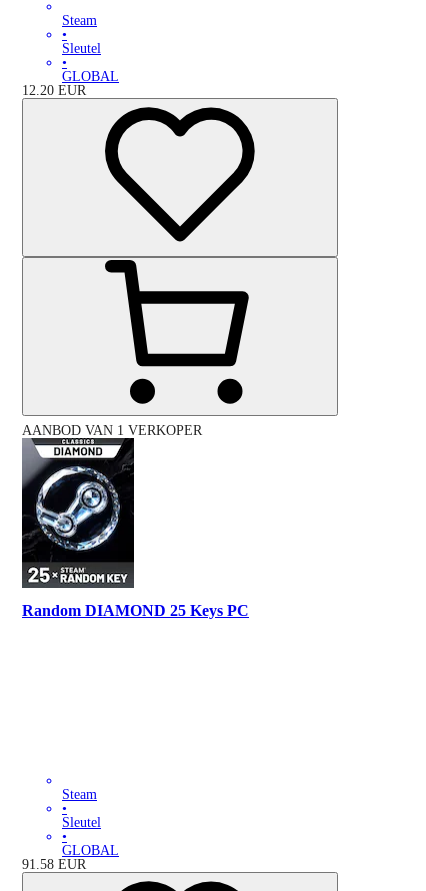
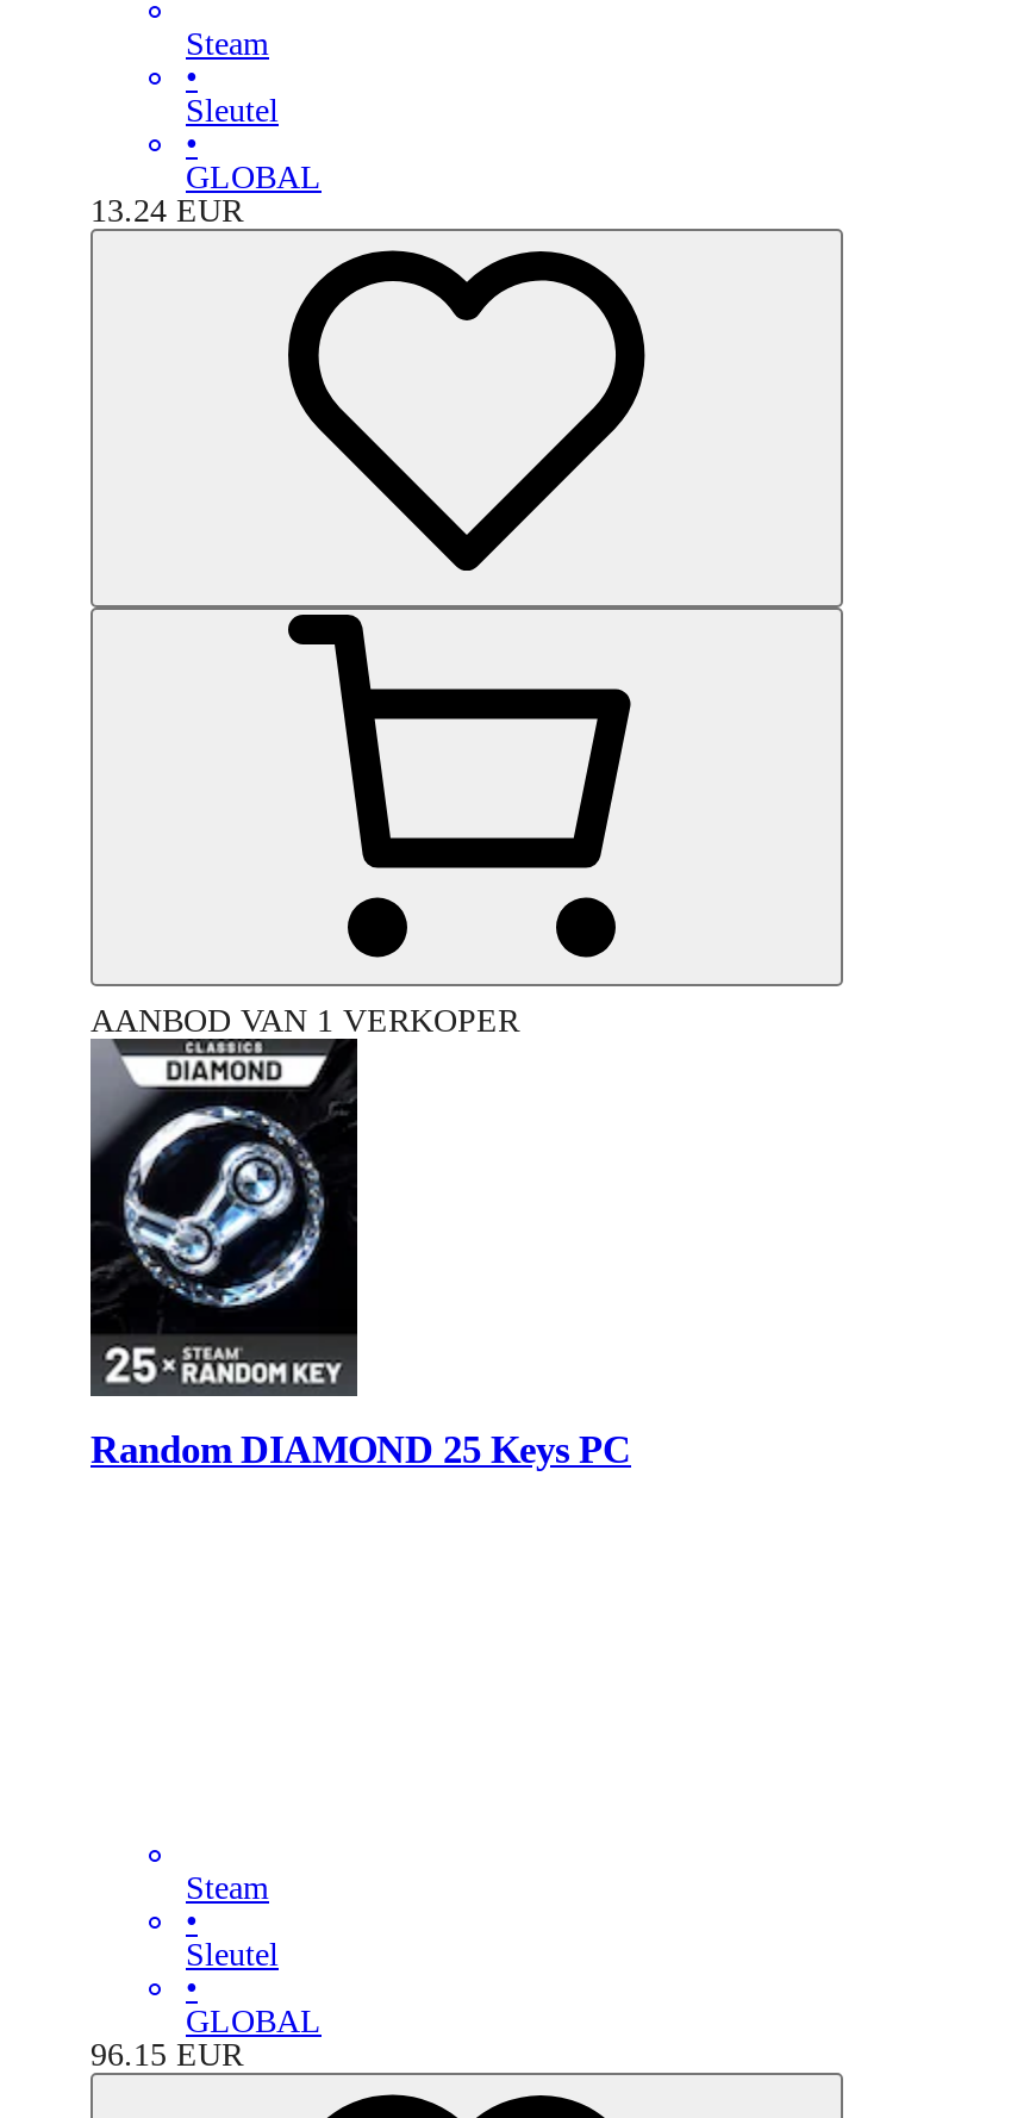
[22,83,86,98] 12.20 EUR -> [91,193,243,228] 13.24 EUR
[22,857,86,872] 91.58 EUR -> [91,2036,243,2072] 96.15 EUR

